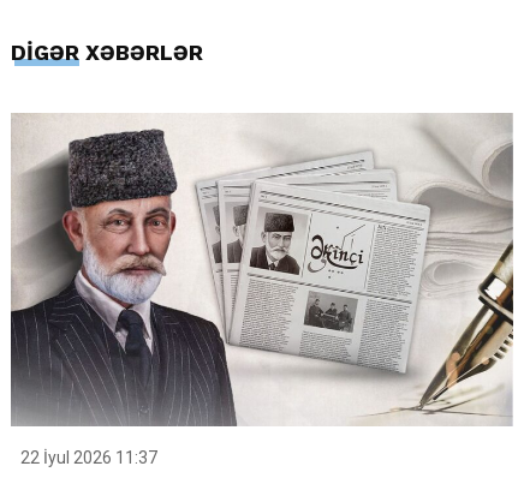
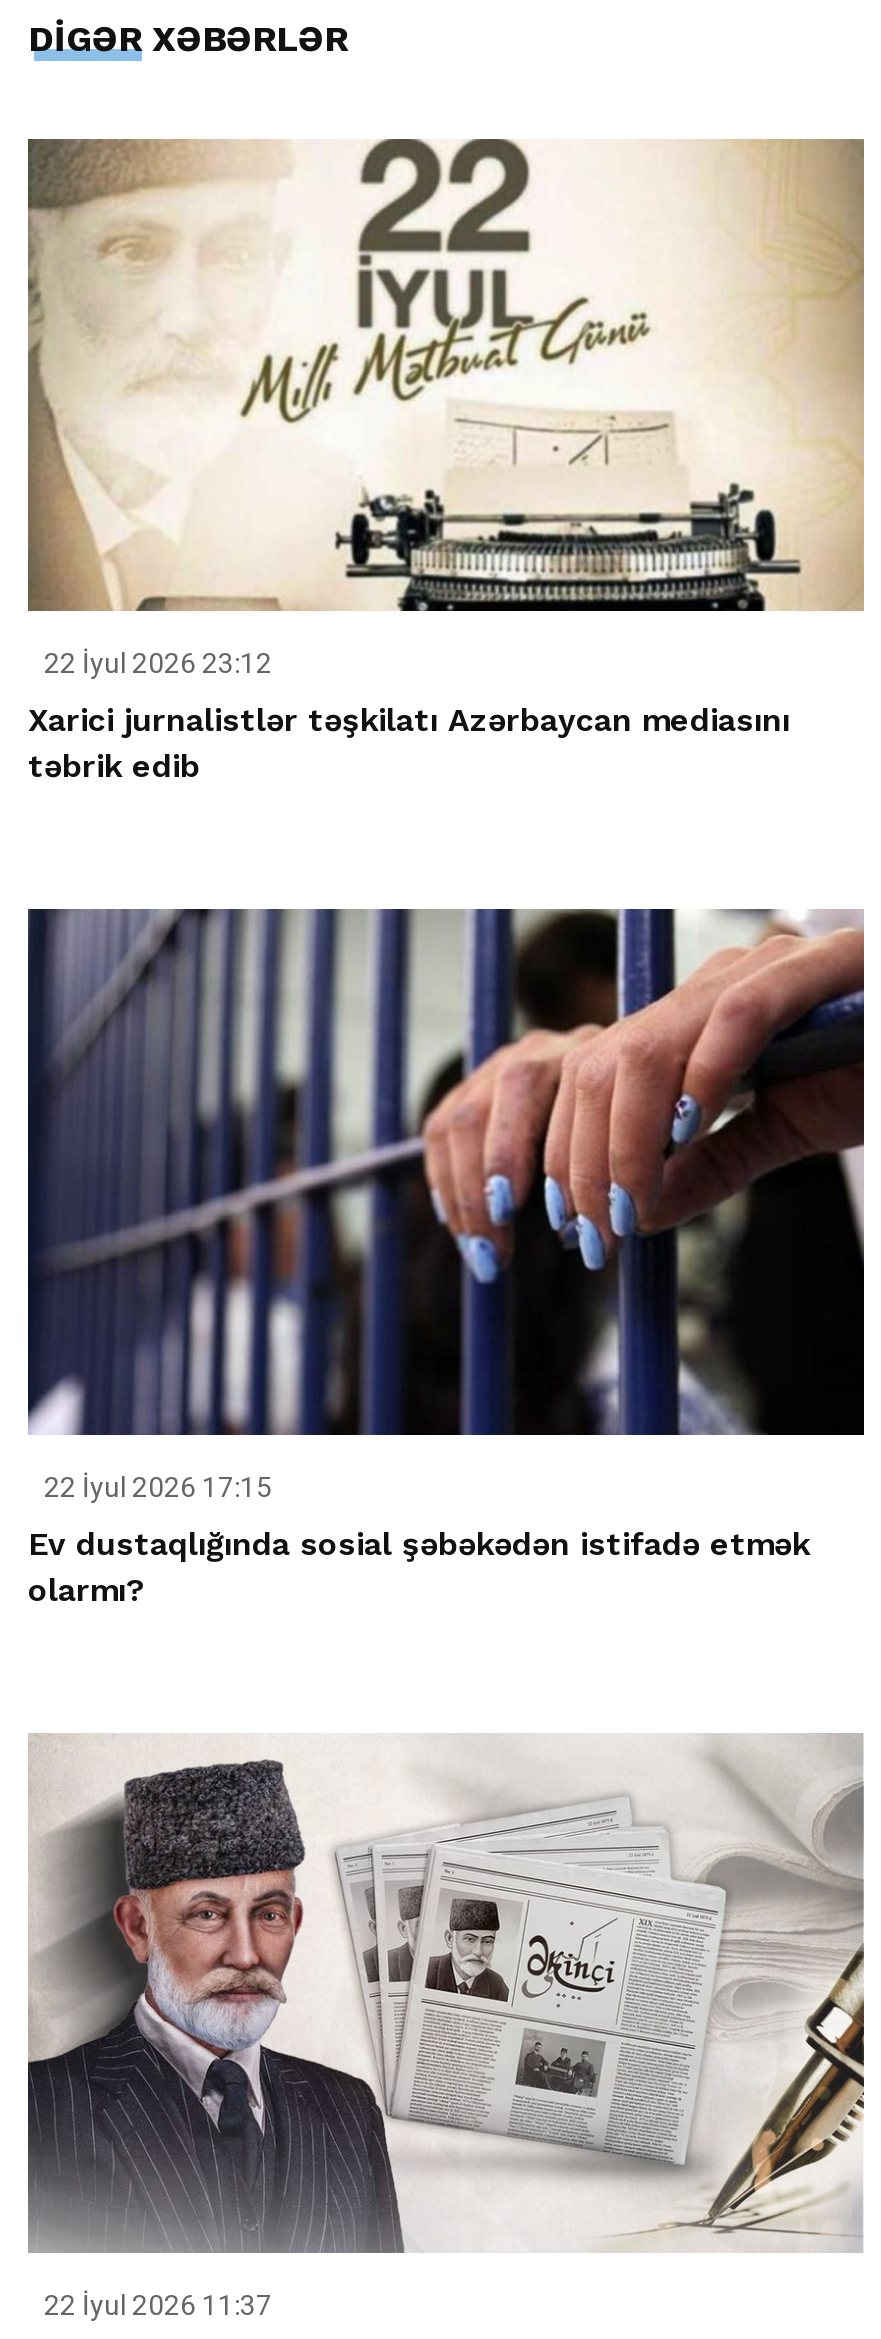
none -> [26,907,866,1608] [image] | 22 İyul 2026 17:15 | Ev dustaqlığında sosial şəbəkədən istifadə etmək | olarmı?
none -> [28,137,864,784] [image] | 22 İyul 2026 23:12 | Xarici jurnalistlər təşkilatı Azərbaycan mediasını | təbrik edib

